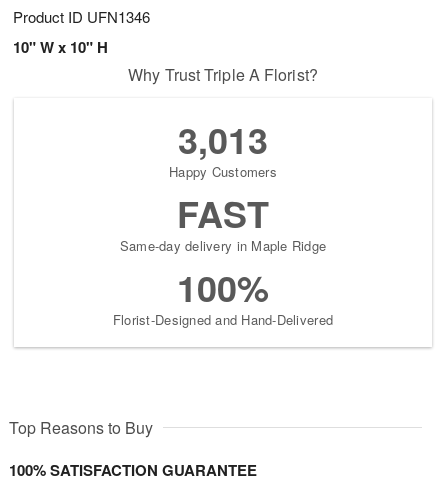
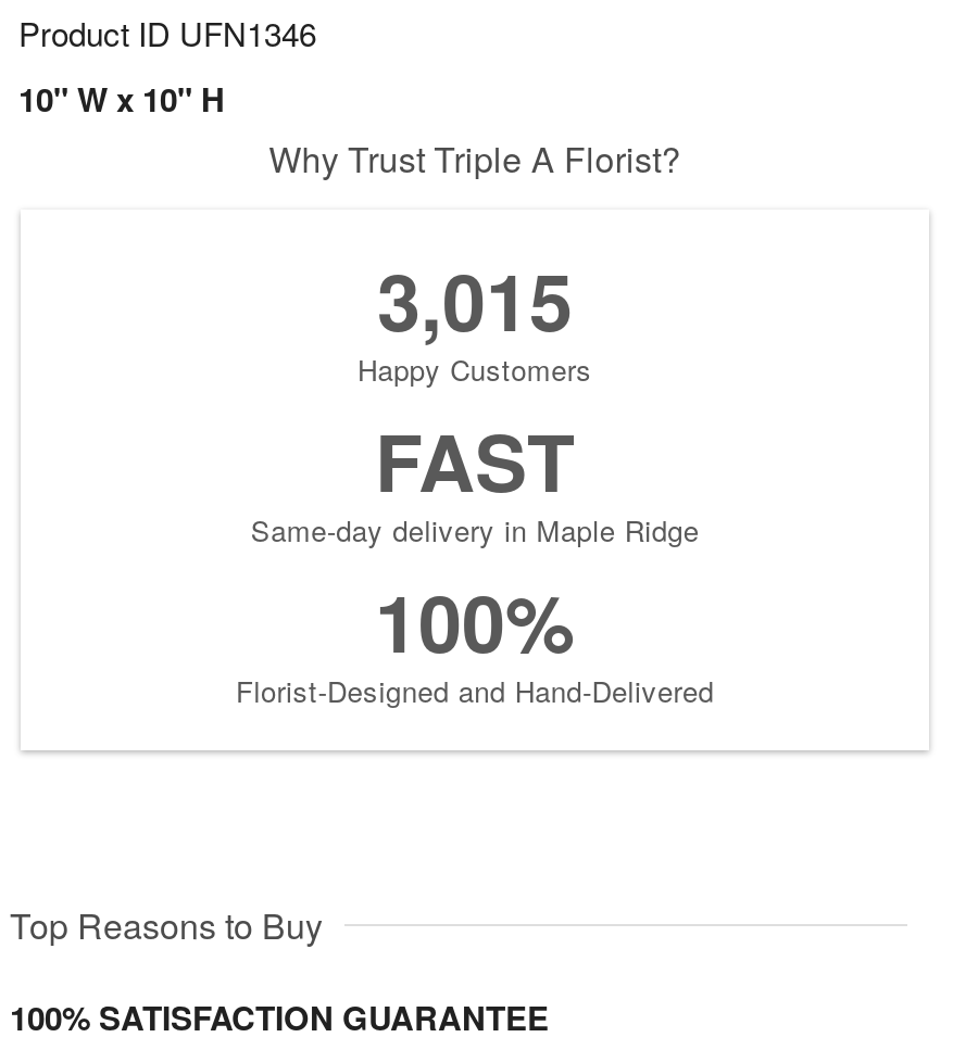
[178,113,268,165] 3,013 -> [377,243,573,356] 3,015

